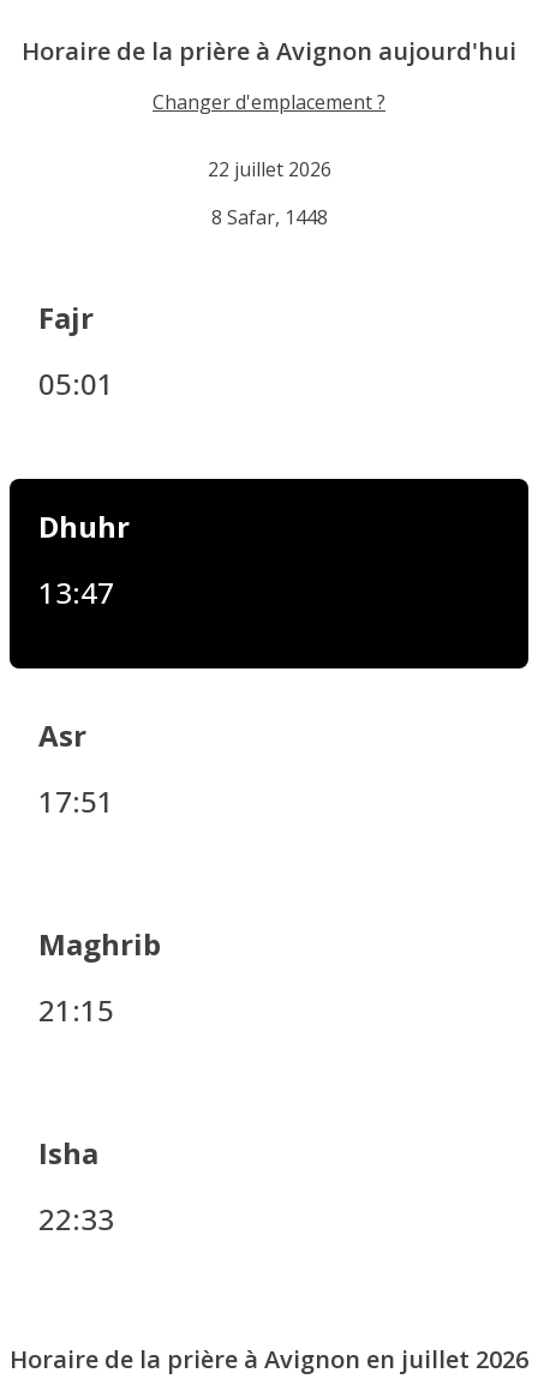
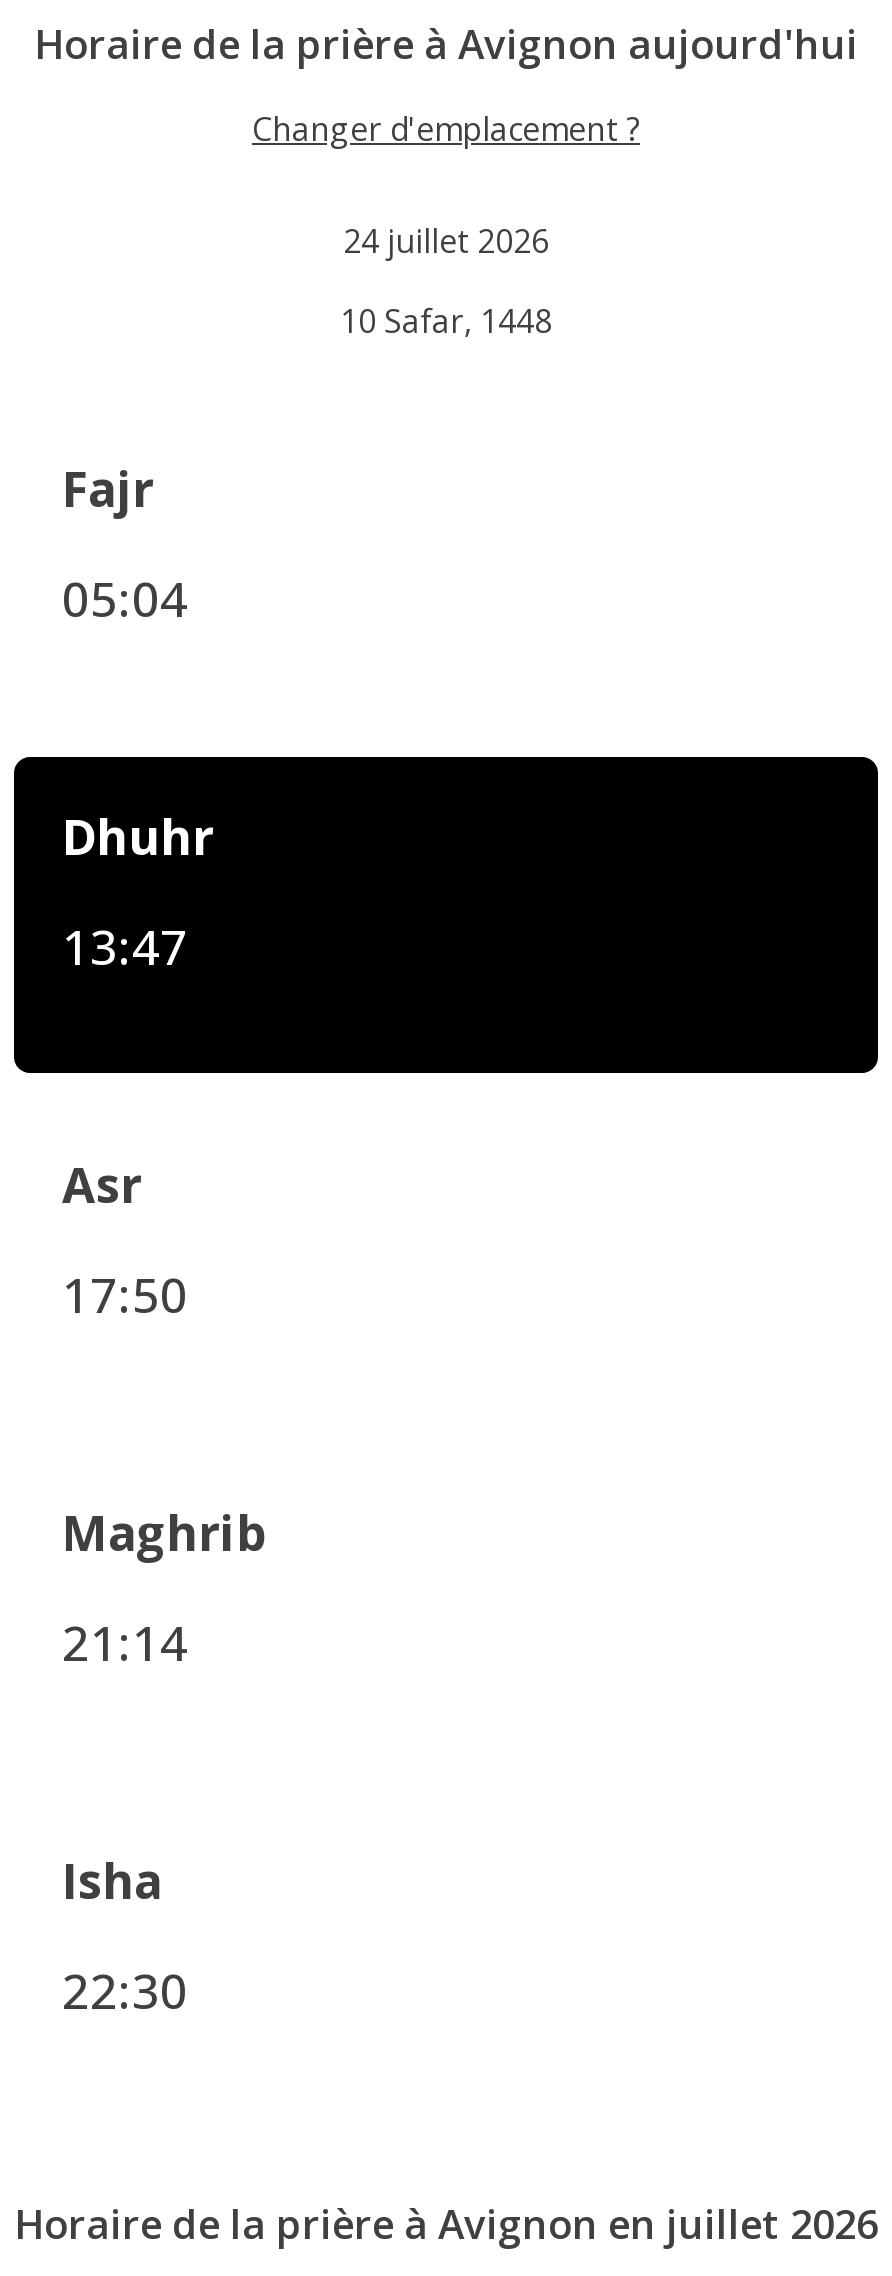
[207,156,331,183] 22 juillet 2026 -> [343,220,549,264] 24 juillet 2026
[211,204,327,231] 8 Safar, 1448 -> [340,300,552,344] 10 Safar, 1448
[38,364,114,404] 05:01 -> [62,566,188,632] 05:04
[38,782,114,821] 17:51 -> [62,1262,188,1328] 17:50
[38,991,114,1030] 21:15 -> [62,1610,188,1676] 21:14
[38,1199,114,1239] 22:33 -> [62,1958,188,2024] 22:30

